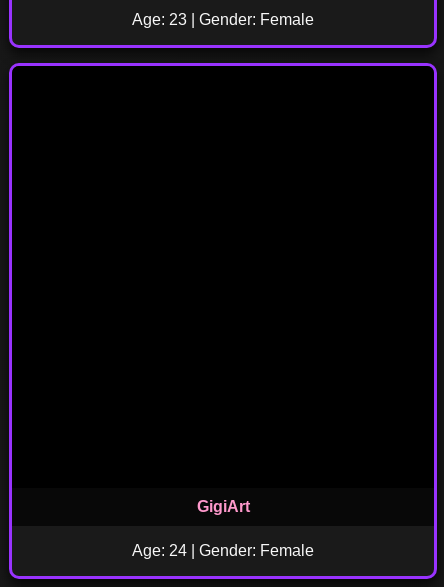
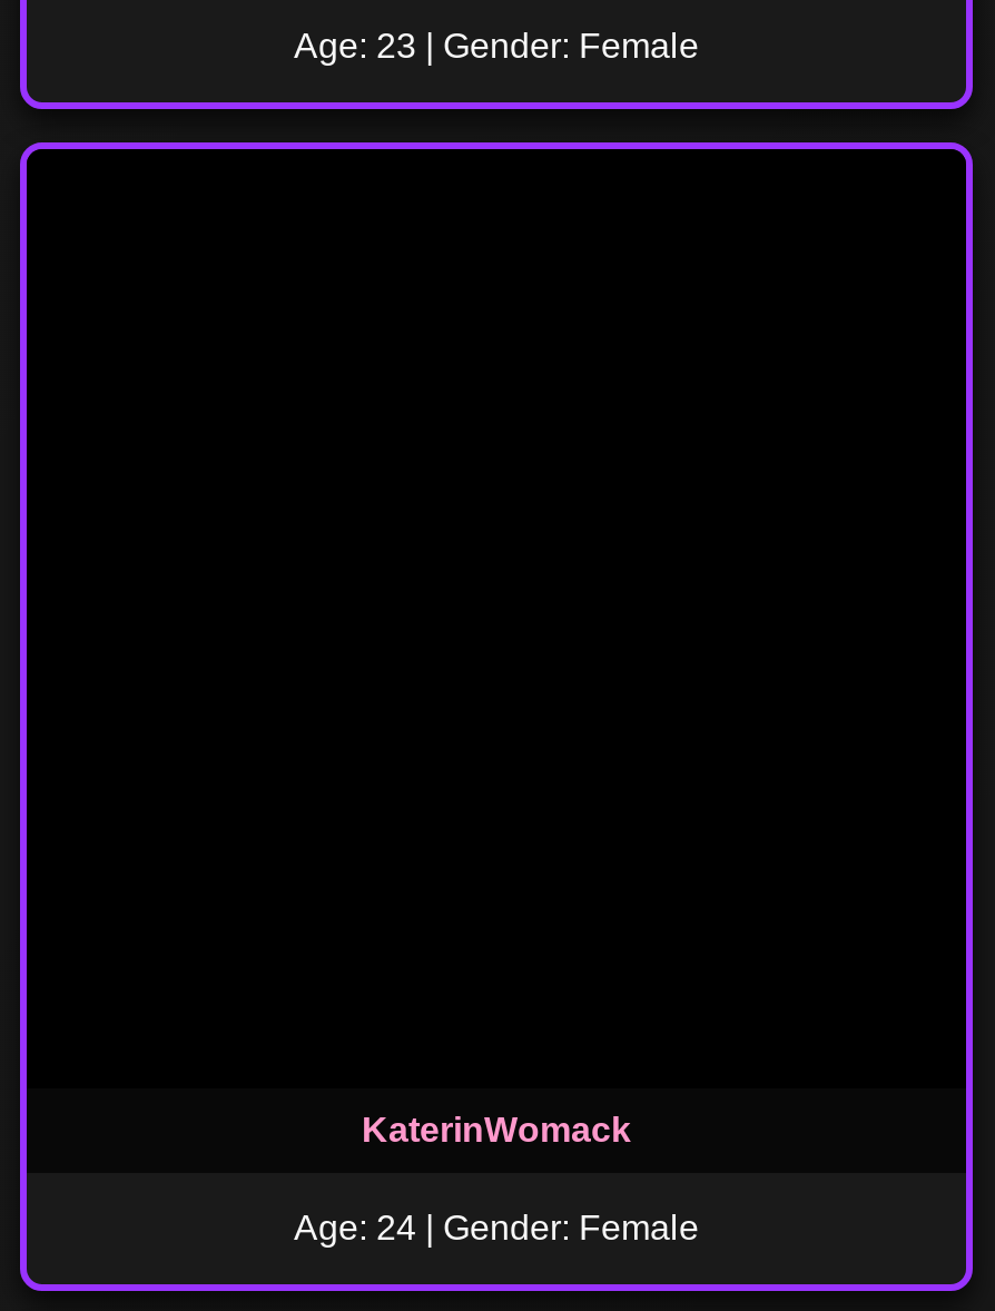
[196,498,249,515] GigiArt -> [362,1110,631,1148] KaterinWomack

